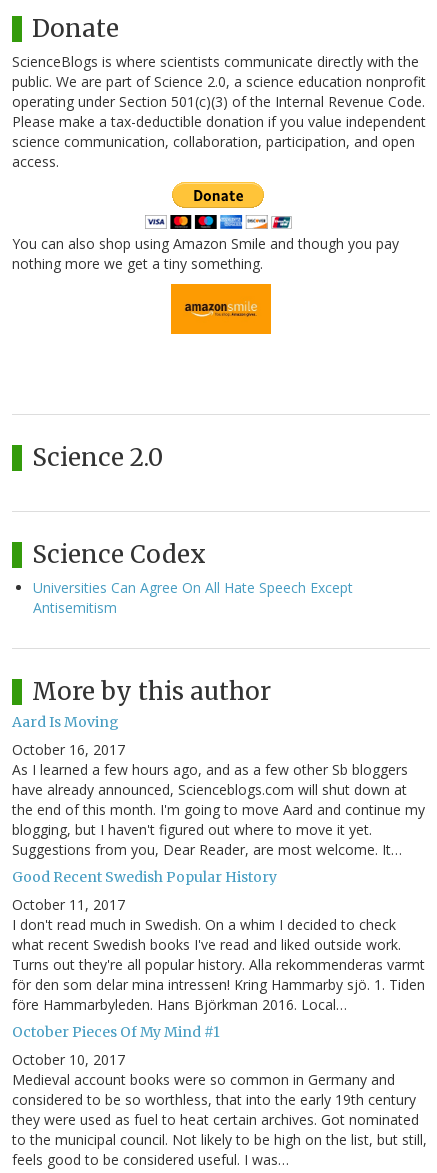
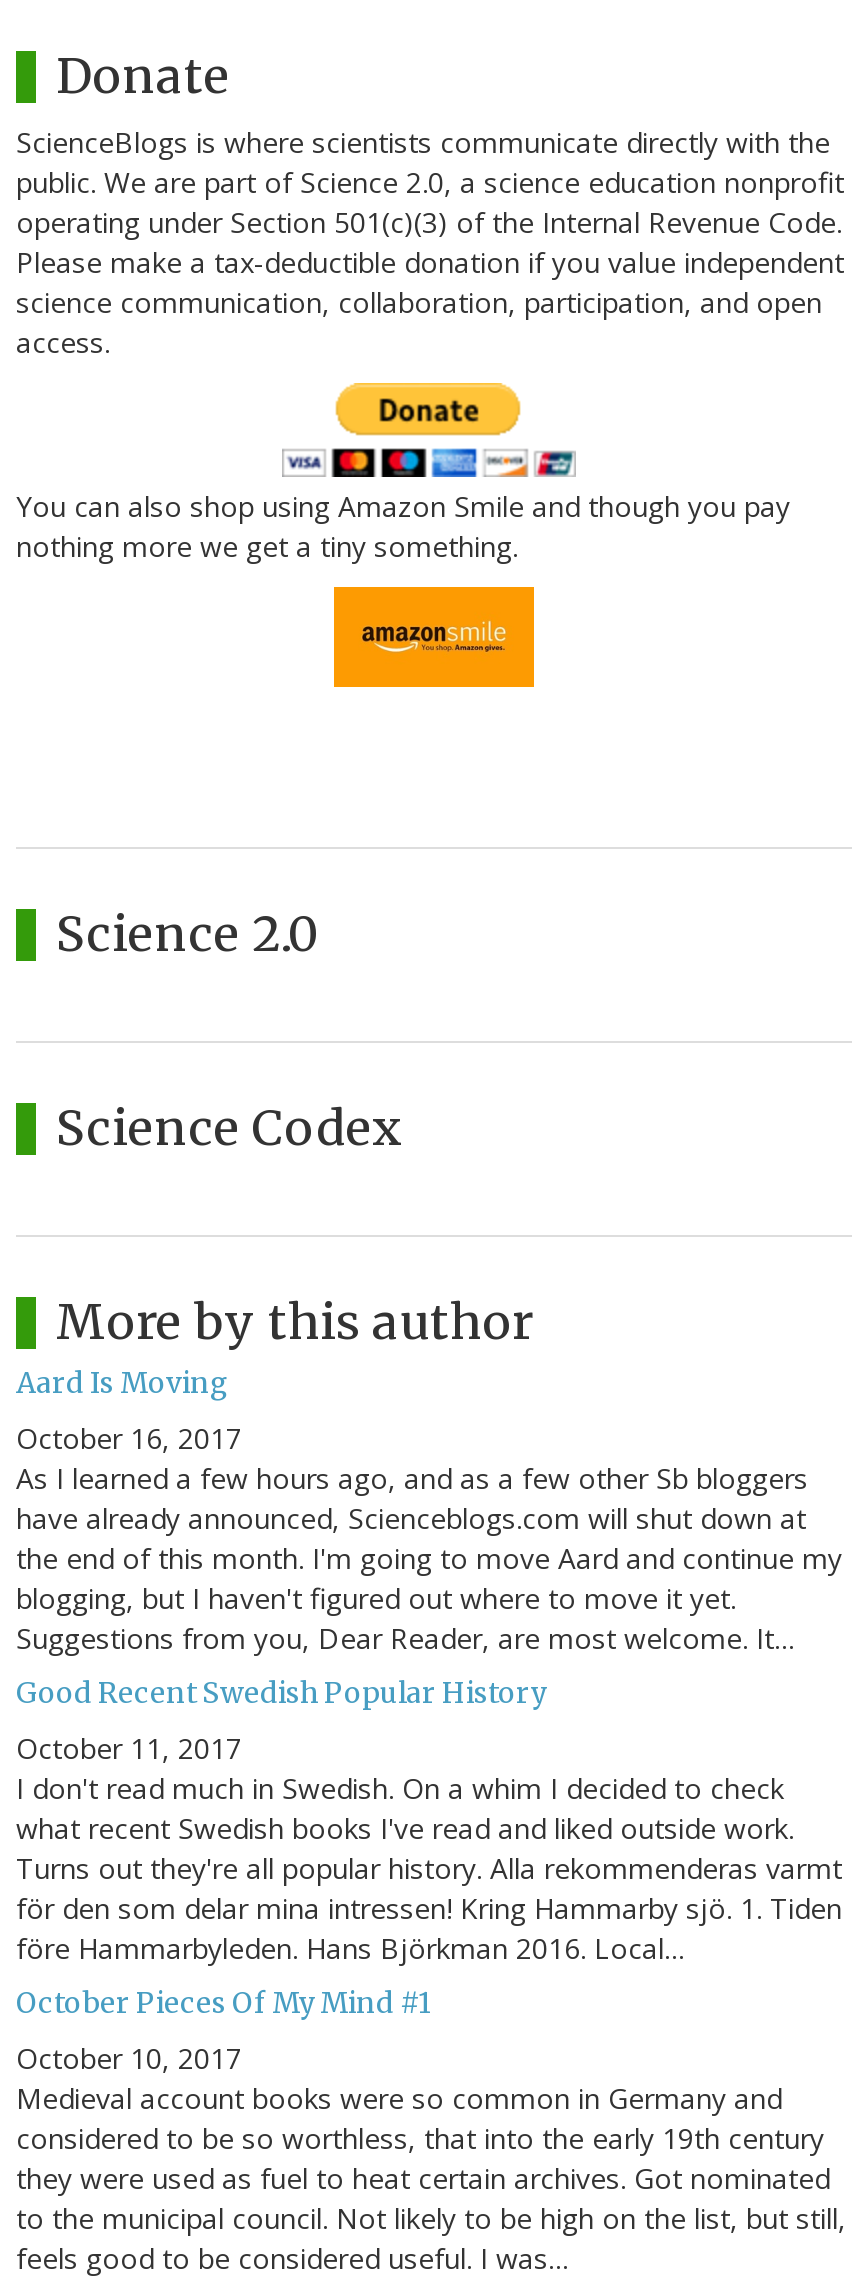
[33,578,353,617] Universities Can Agree On All Hate Speech Except | Antisemitism -> none

